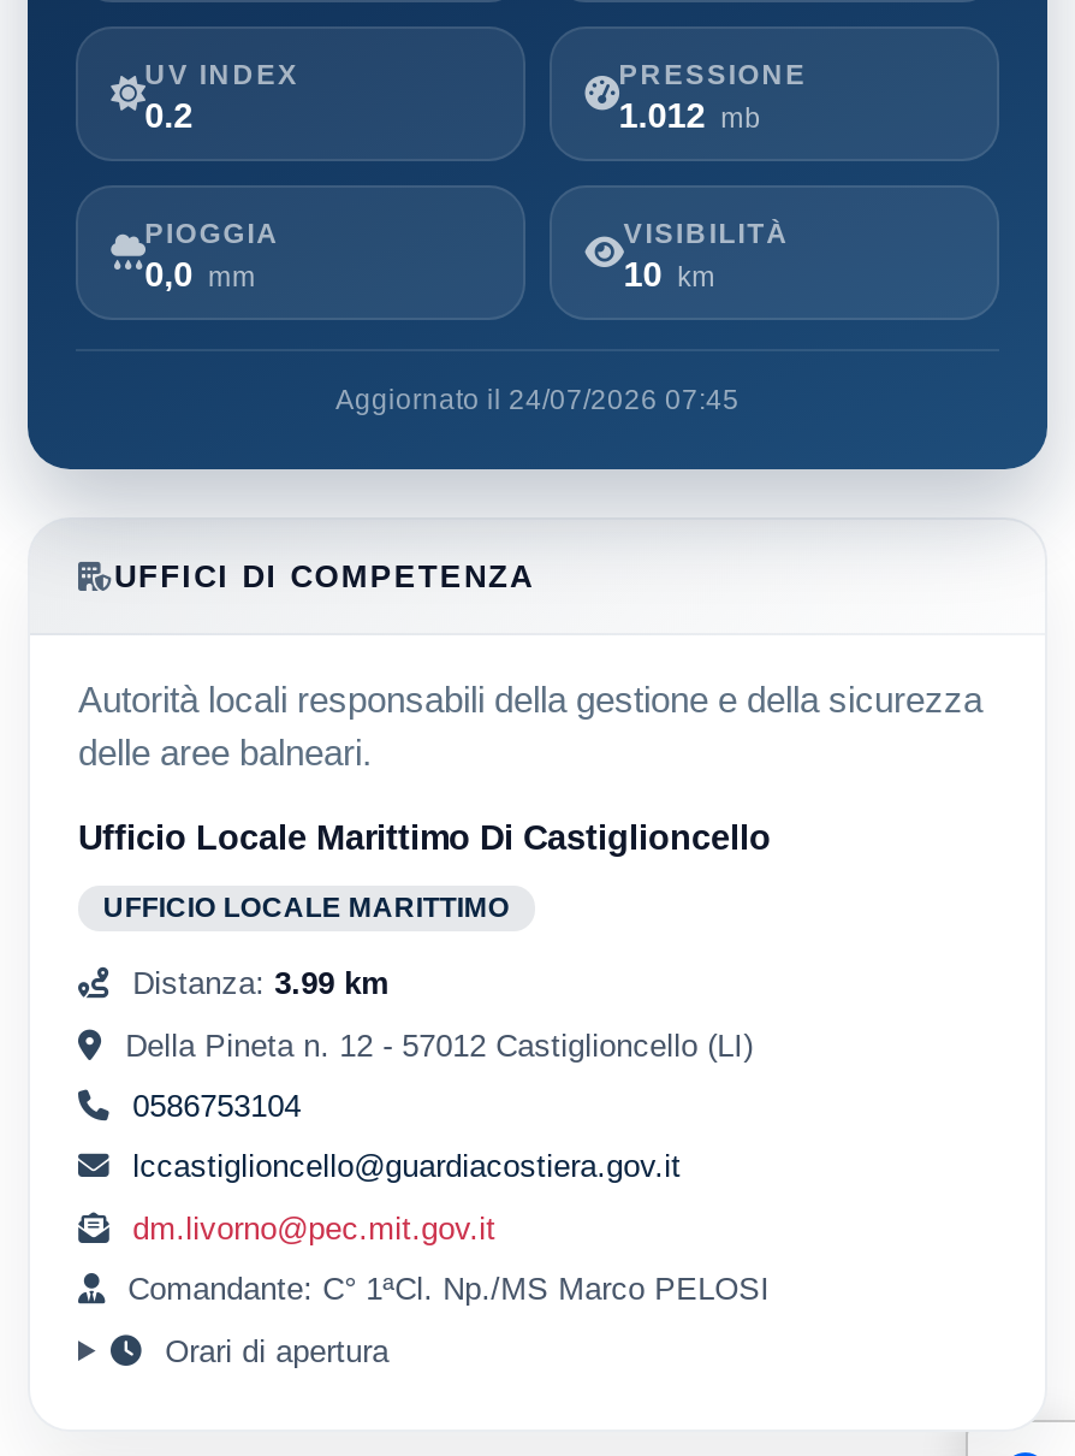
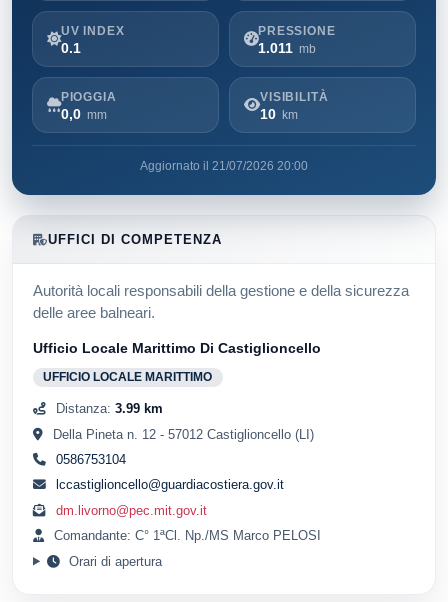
[145,95,193,134] 0.2 -> [61,39,81,55] 0.1
[619,95,762,134] 1.012 mb -> [258,39,316,55] 1.011 mb
[335,385,740,414] Aggiornato il 24/07/2026 07:45 -> [140,160,308,172] Aggiornato il 21/07/2026 20:00

